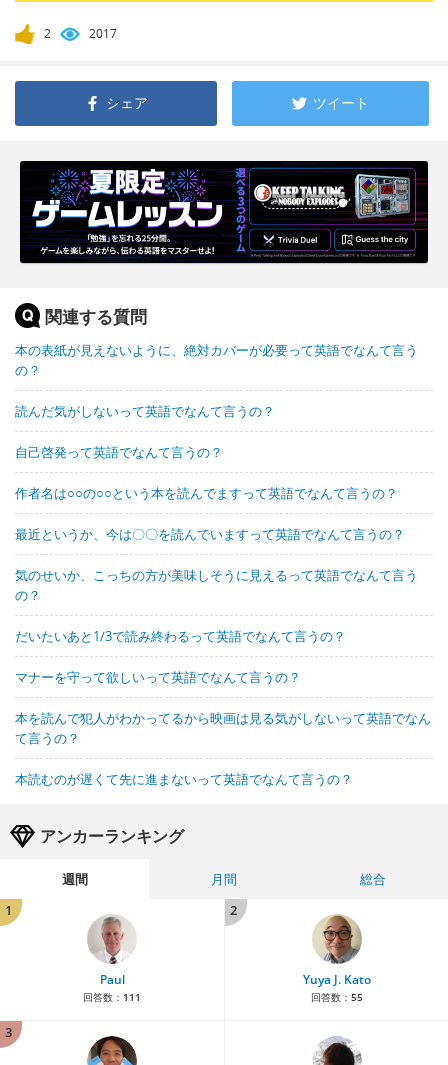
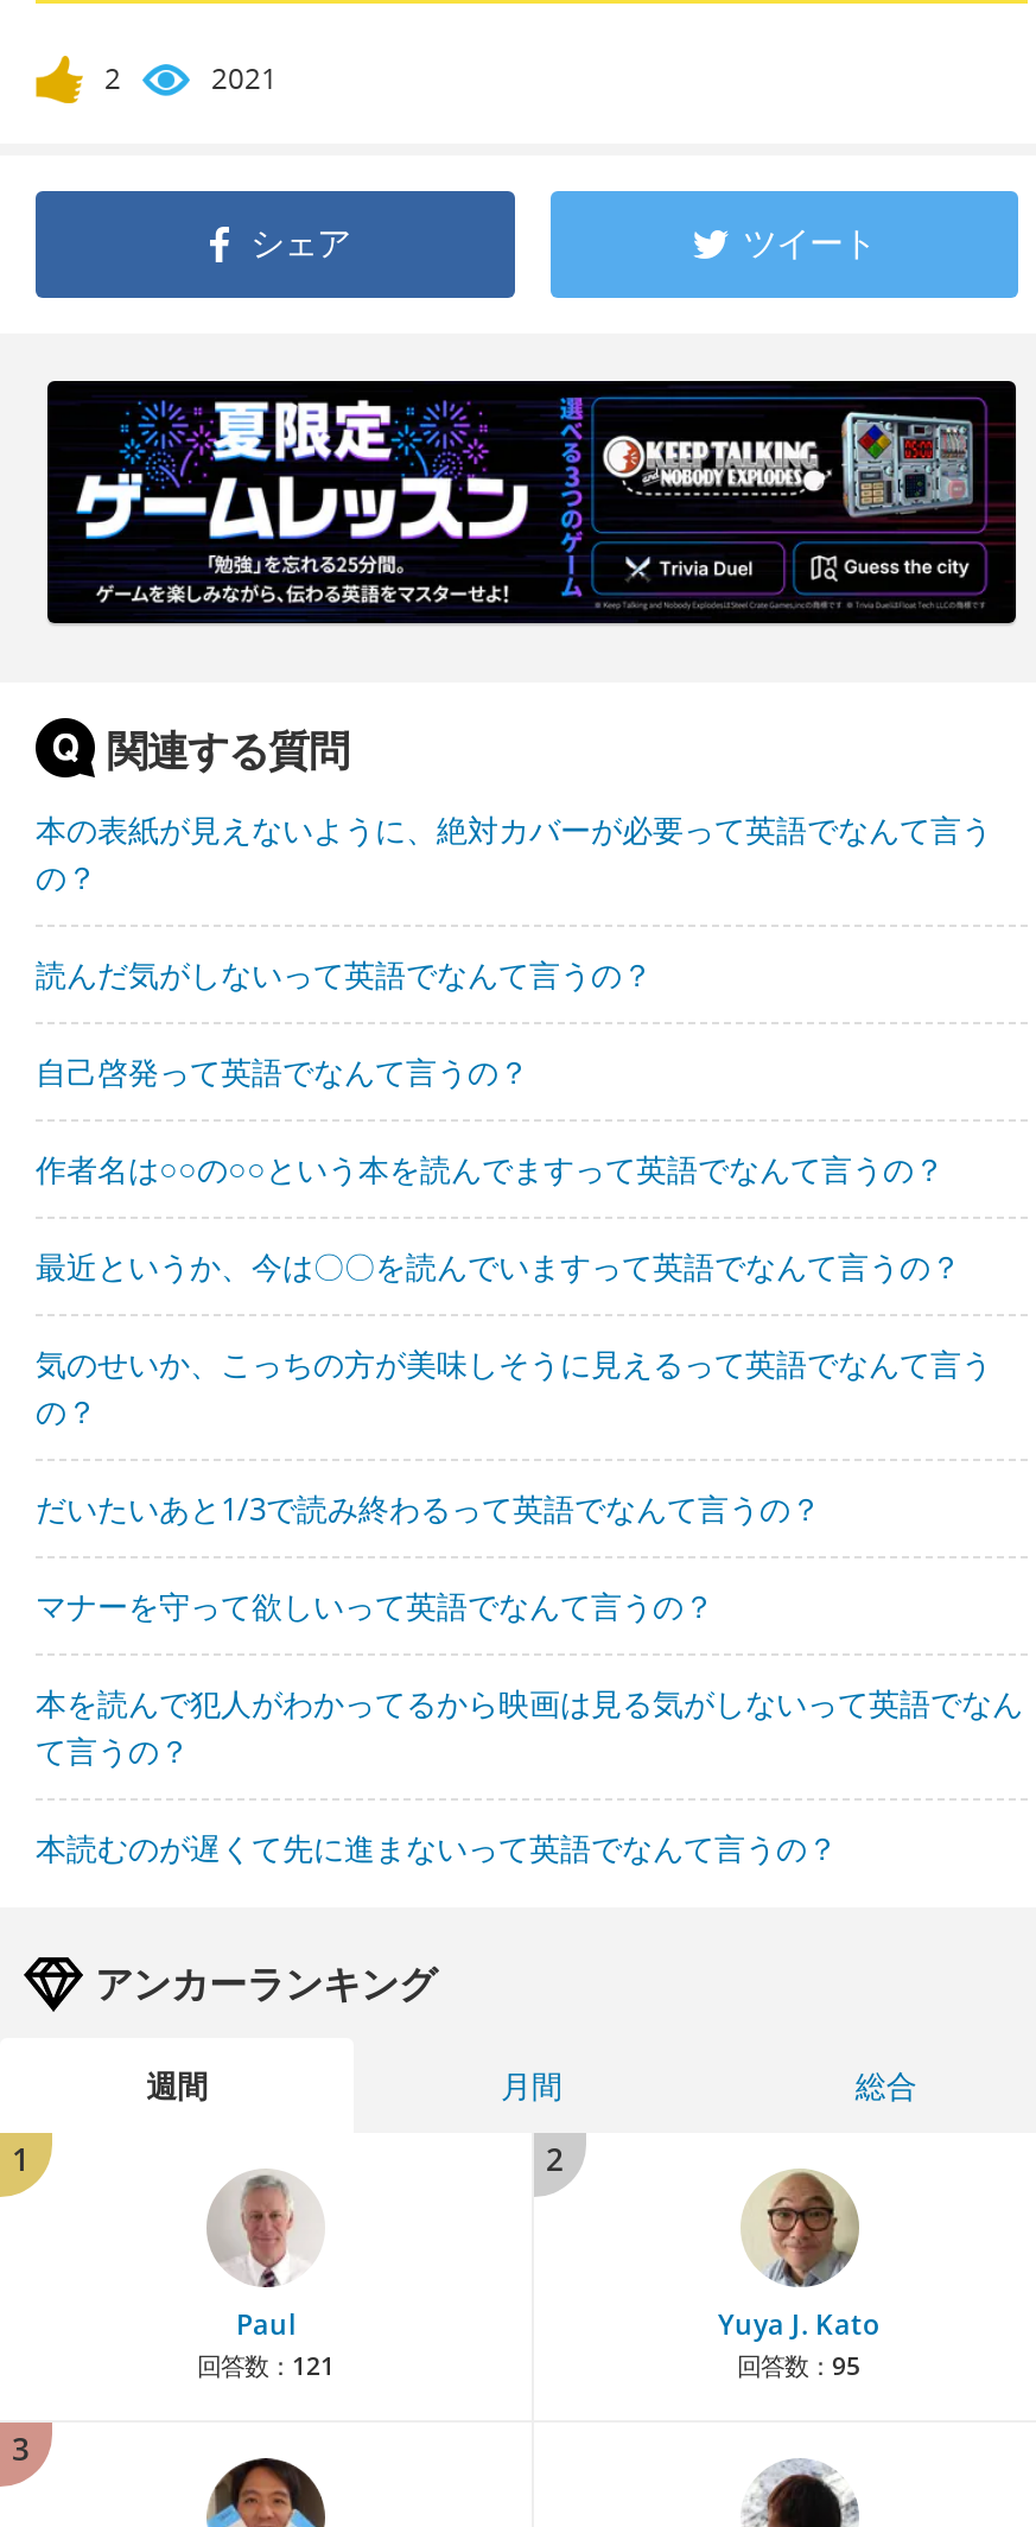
[89,25,117,42] 2017 -> [211,57,278,98] 2021
[83,990,141,1004] 回答数：111 -> [197,2348,335,2381] 回答数：121
[310,990,362,1004] 回答数：55 -> [737,2348,860,2381] 回答数：95

